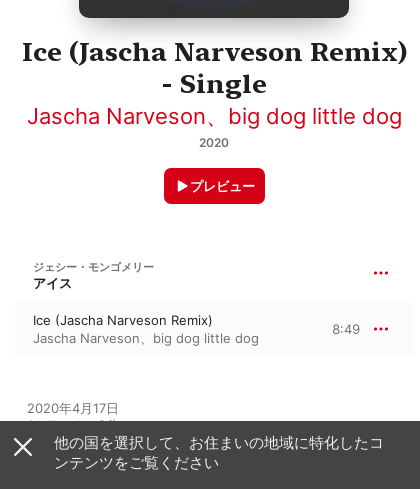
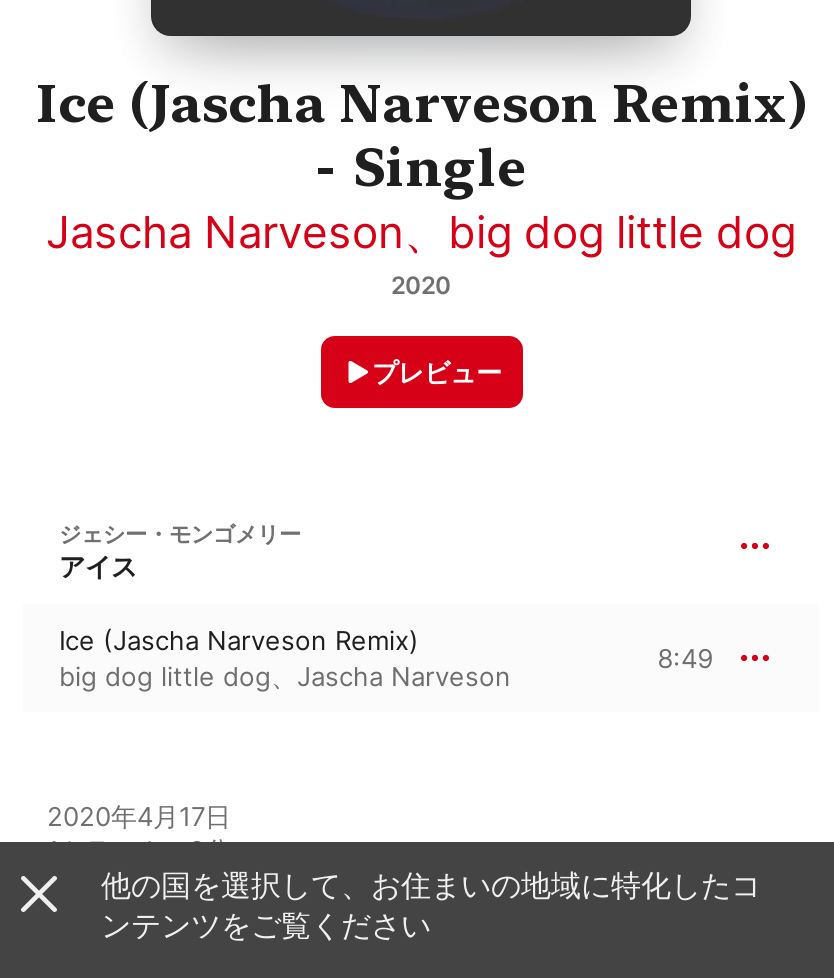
[33,330,259,346] Jascha Narveson、big dog little dog -> [59,661,511,693] big dog little dog、Jascha Narveson

